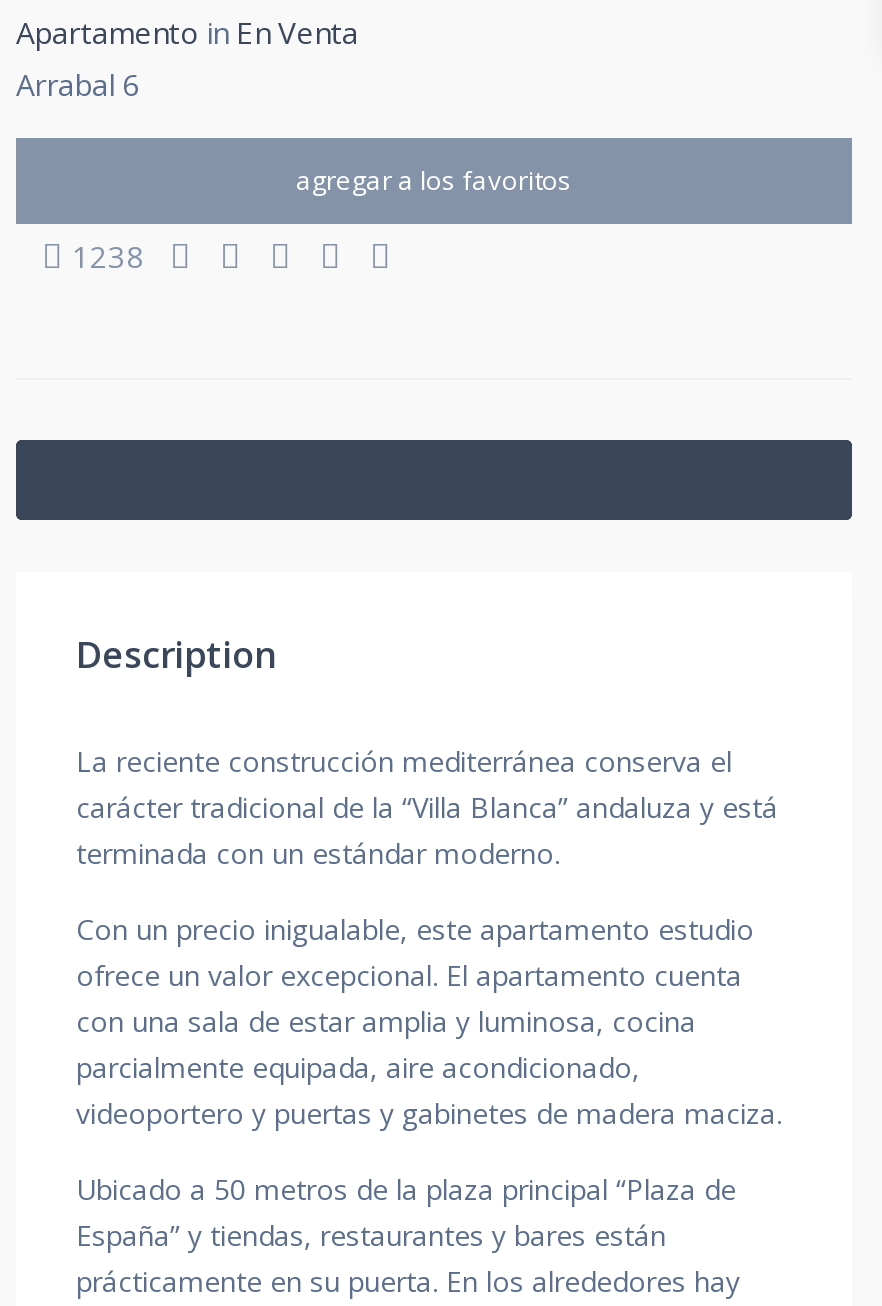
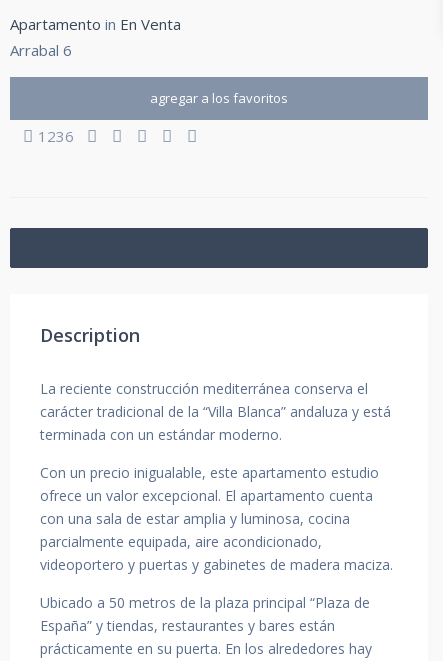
[72,236,144,276] 1238 -> [38,126,74,146] 1236

